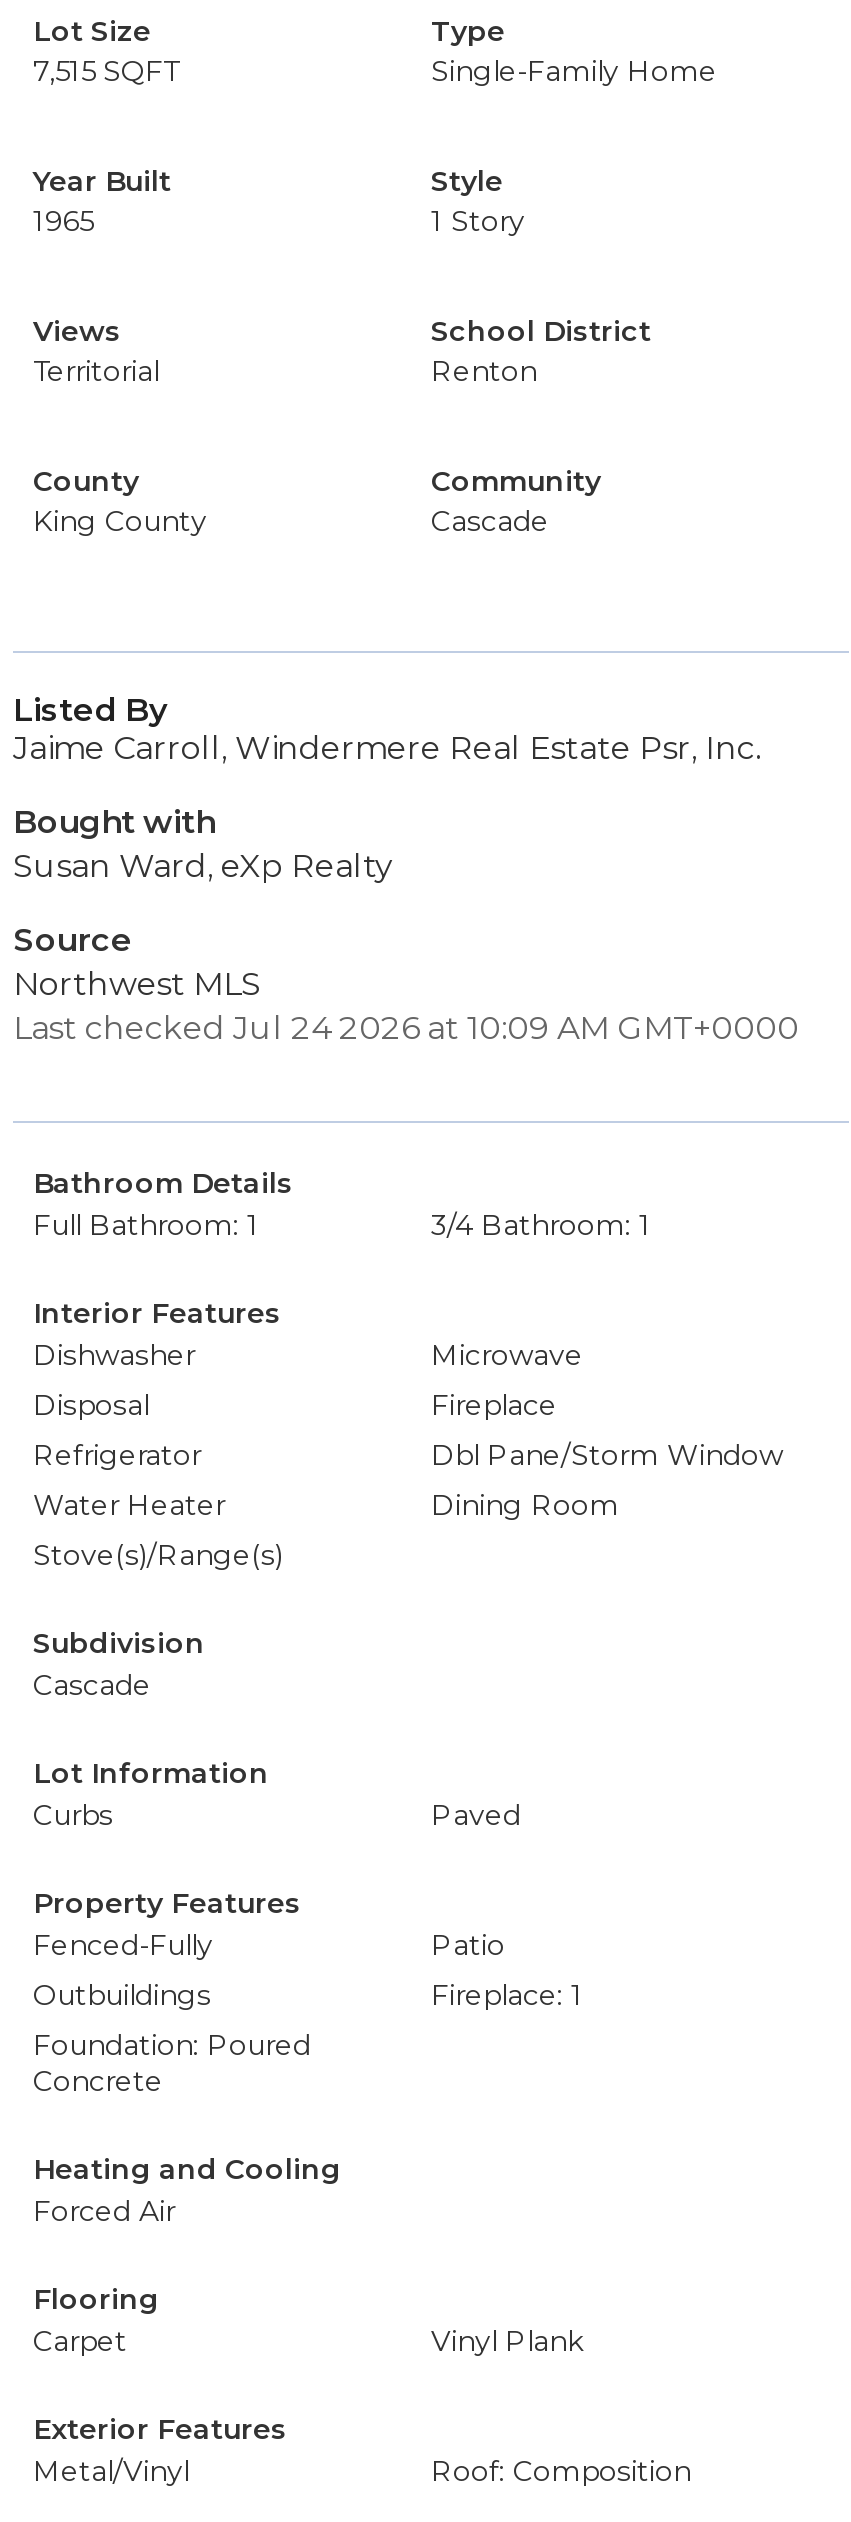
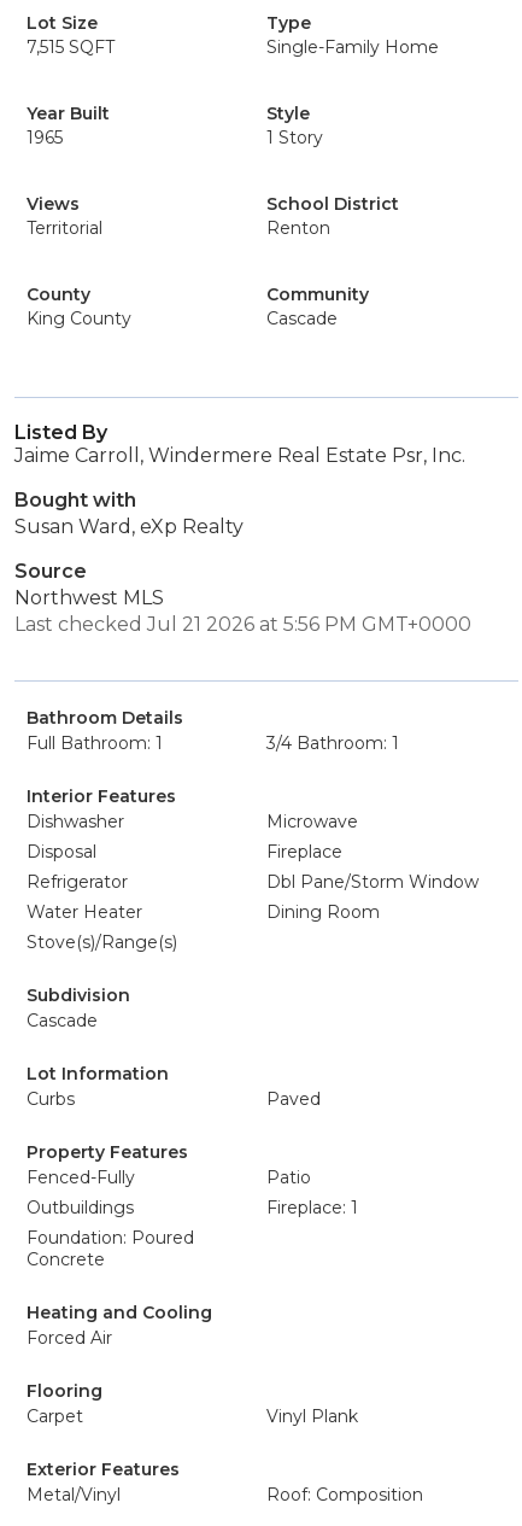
[13,1009,799,1047] Last checked Jul 24 2026 at 10:09 AM GMT+0000 -> [14,613,471,636] Last checked Jul 21 2026 at 5:56 PM GMT+0000

